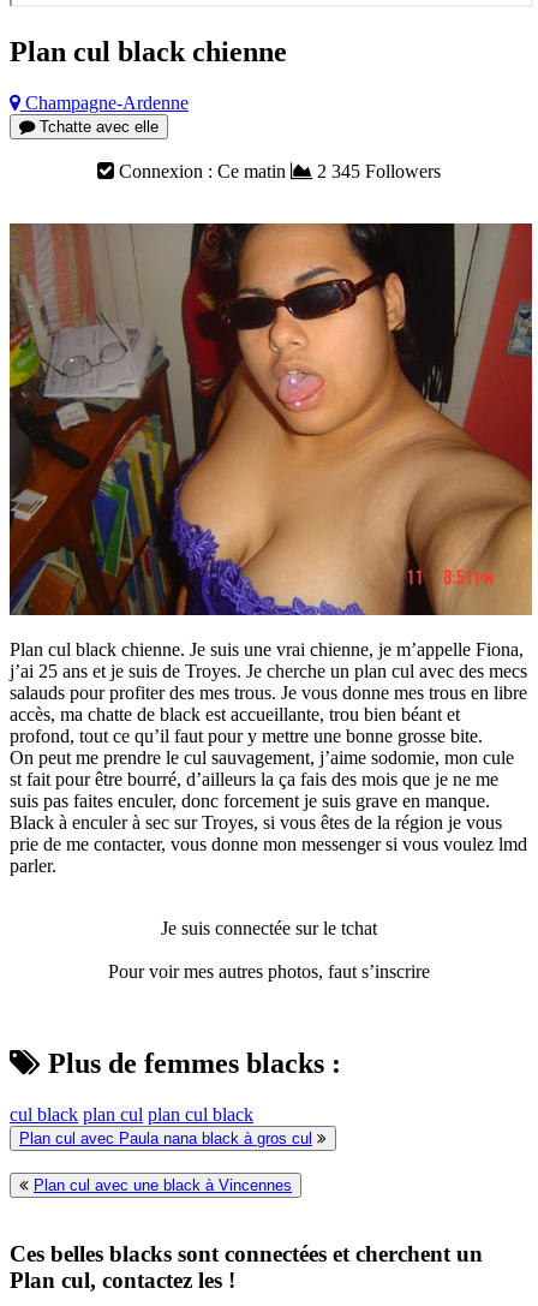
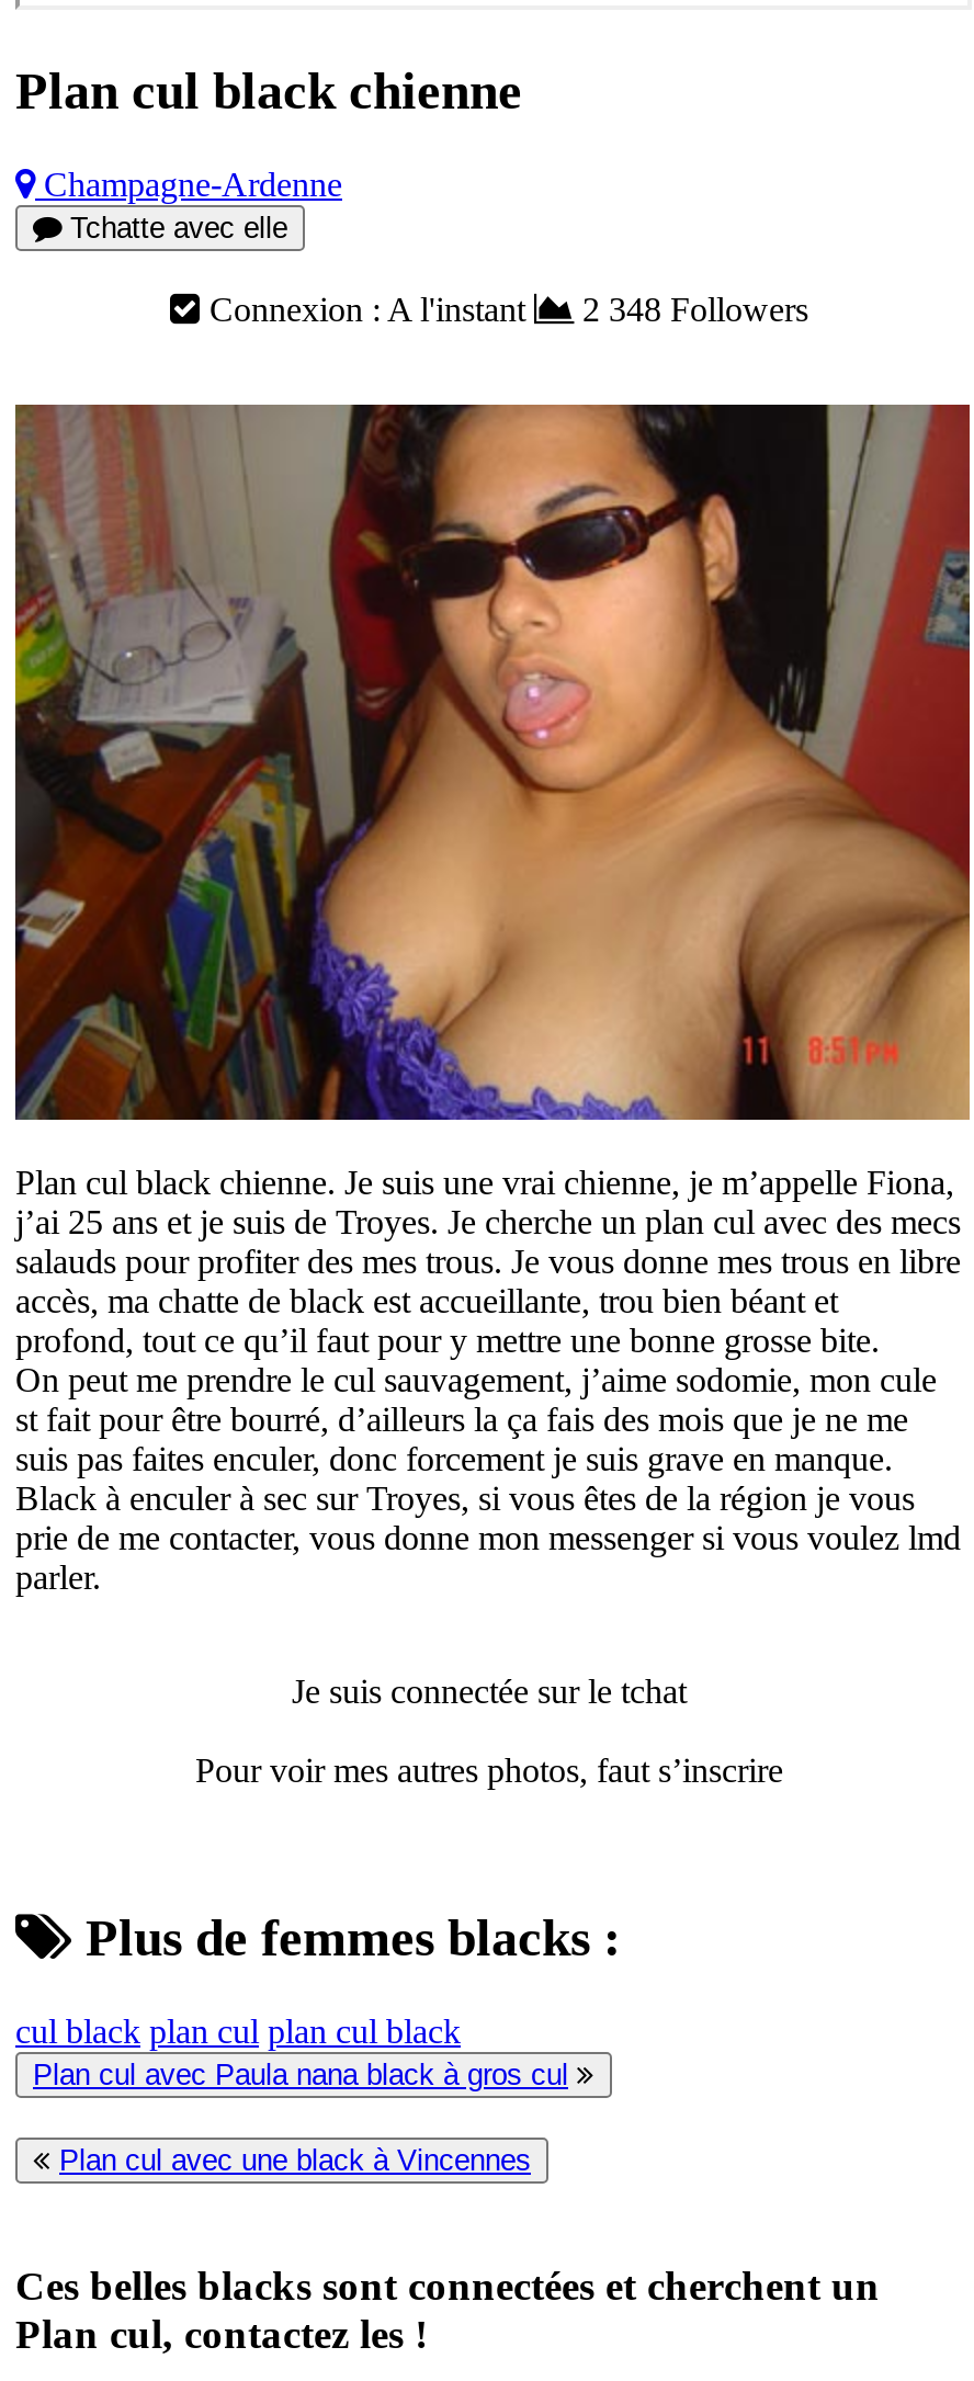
[114,161,286,181] Connexion : Ce matin -> [201,290,525,327] Connexion : A l'instant
[312,161,441,181] 2 345 Followers -> [574,290,808,327] 2 348 Followers

